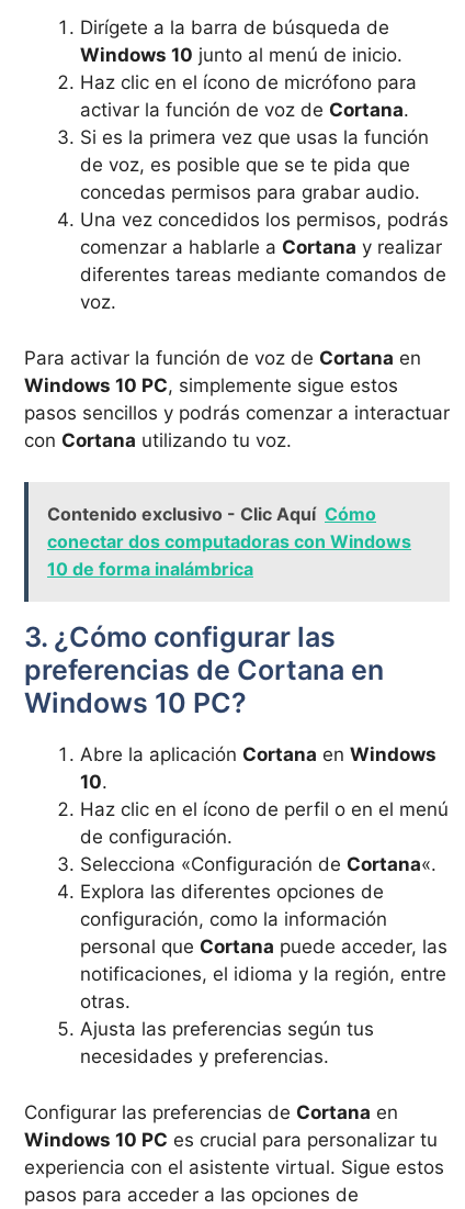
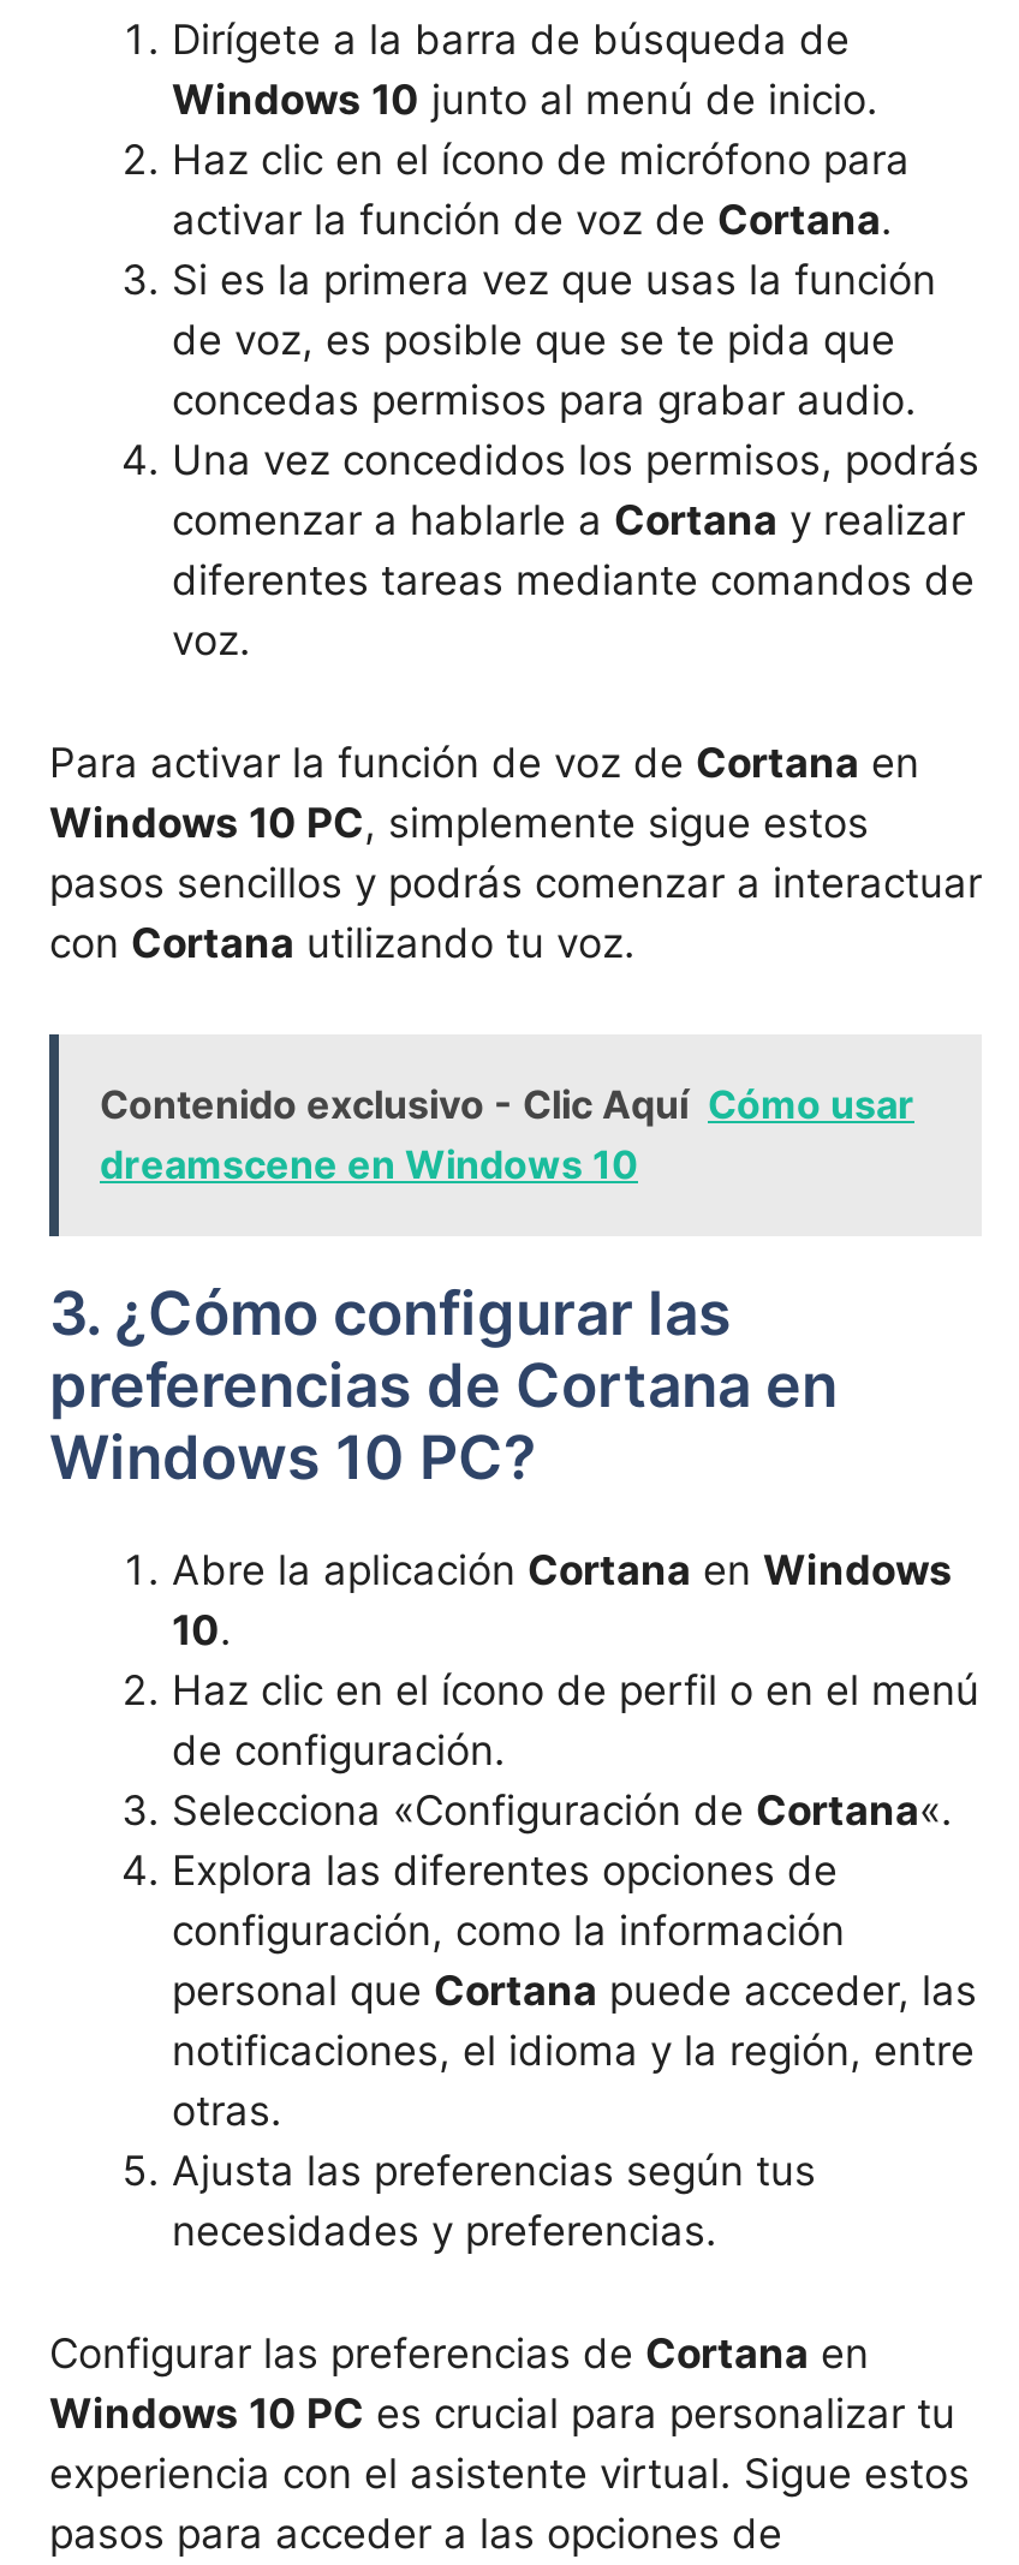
[47,503,411,580] Contenido exclusivo - Clic Aquí Cómo | conectar dos computadoras con Windows | 10 de forma inalámbrica -> [100,1080,914,1188] Contenido exclusivo - Clic Aquí Cómo usar | dreamscene en Windows 10

